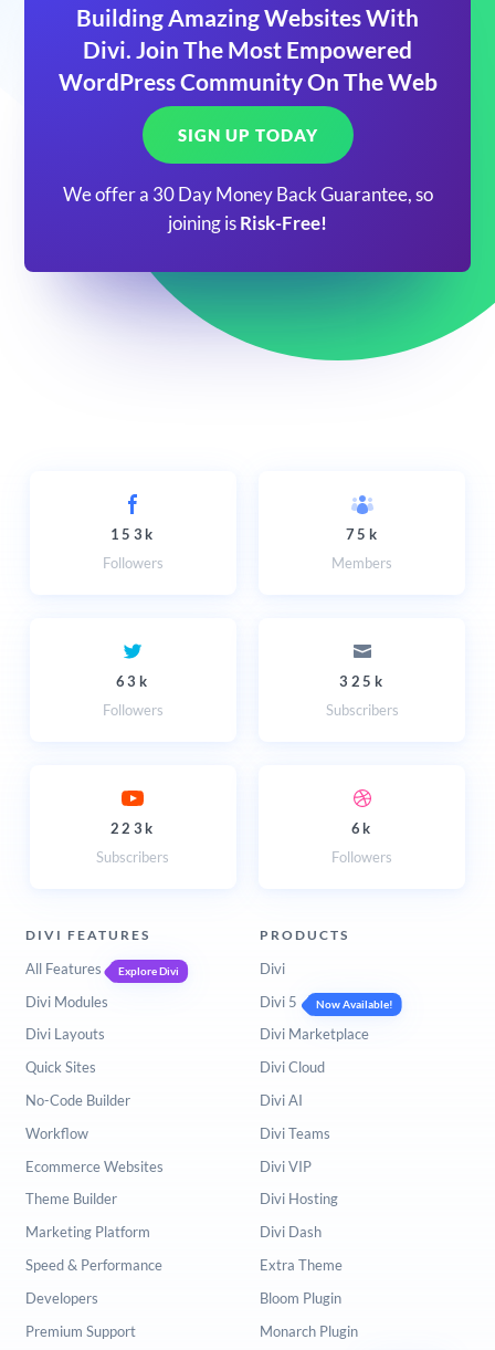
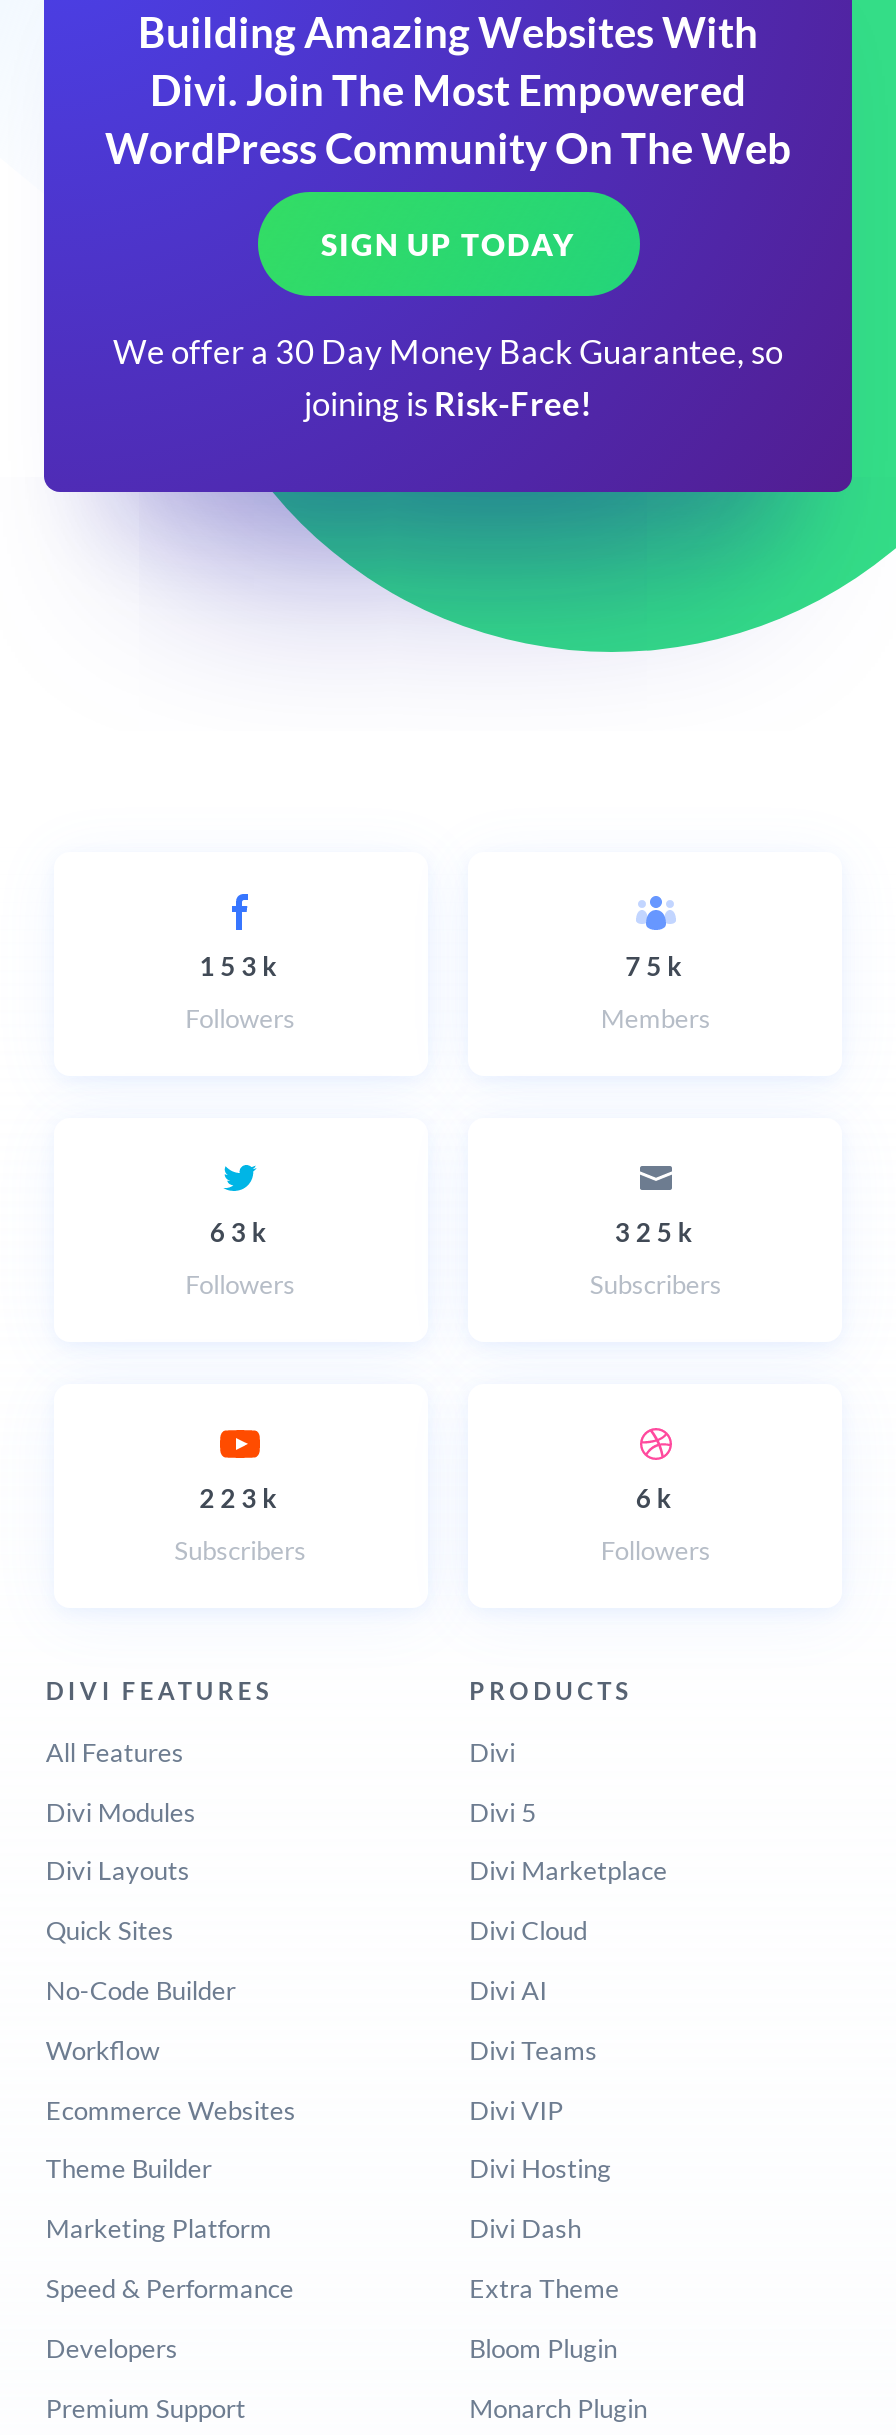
[118,964,179,977] Explore Divi -> none
[315,997,392,1010] Now Available! -> none

